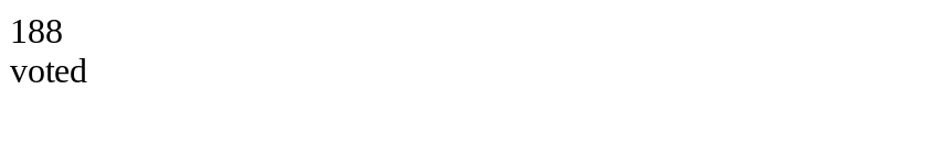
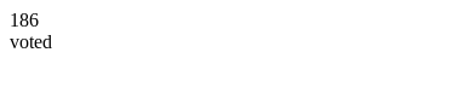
[10,12,63,49] 188 -> [10,10,39,30] 186

